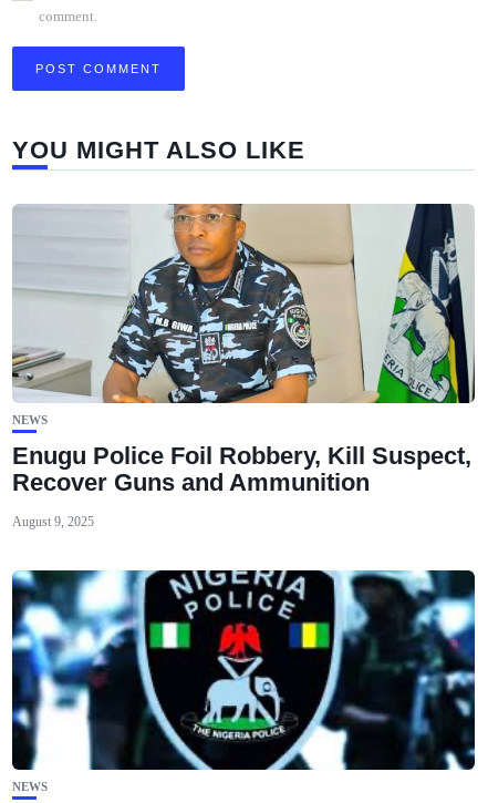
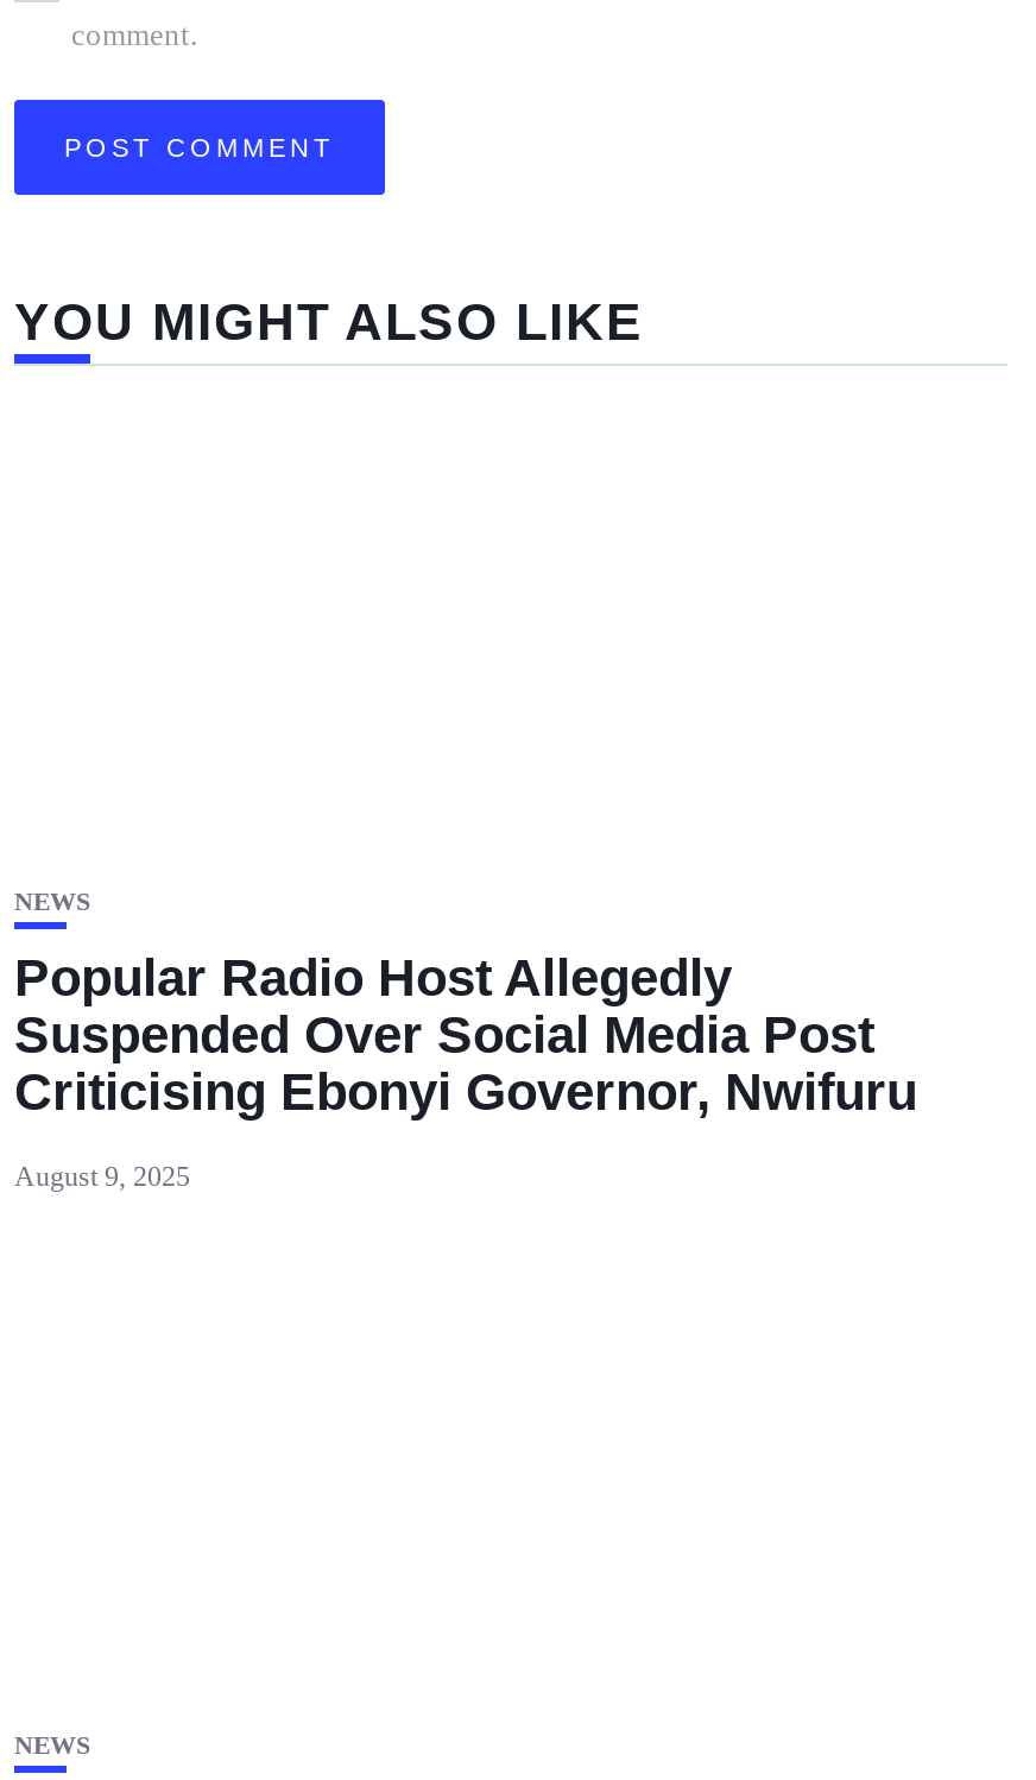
[11,203,476,404] [image] -> none
[12,442,471,496] Enugu Police Foil Robbery, Kill Suspect, | Recover Guns and Ammunition -> [14,948,931,1122] Popular Radio Host Allegedly | Suspended Over Social Media Post | Criticising Ebonyi Governor, Nwifuru
[11,569,476,771] [image] -> none

